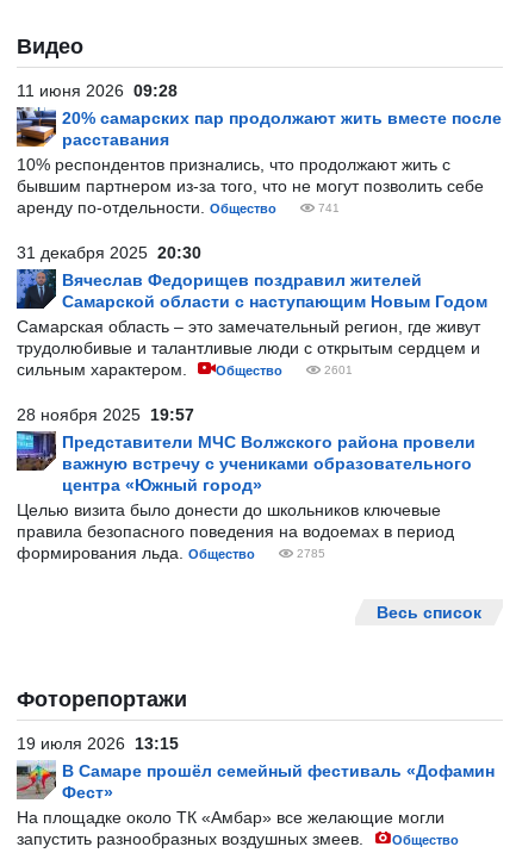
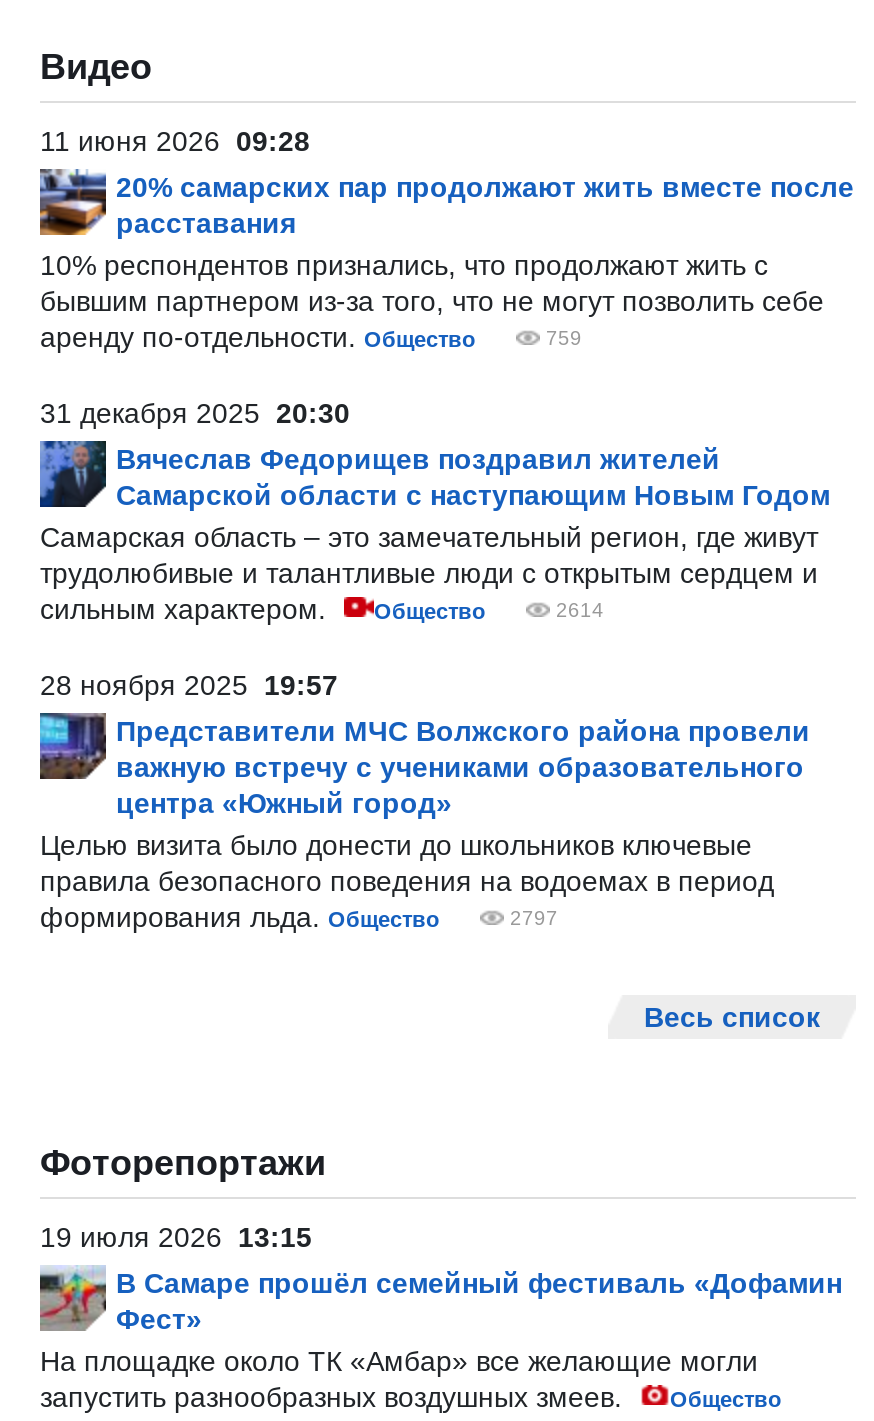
[318,201,340,214] 741 -> [546,327,582,349] 759
[324,363,353,376] 2601 -> [556,599,604,621] 2614
[297,547,325,560] 2785 -> [510,907,558,929] 2797

